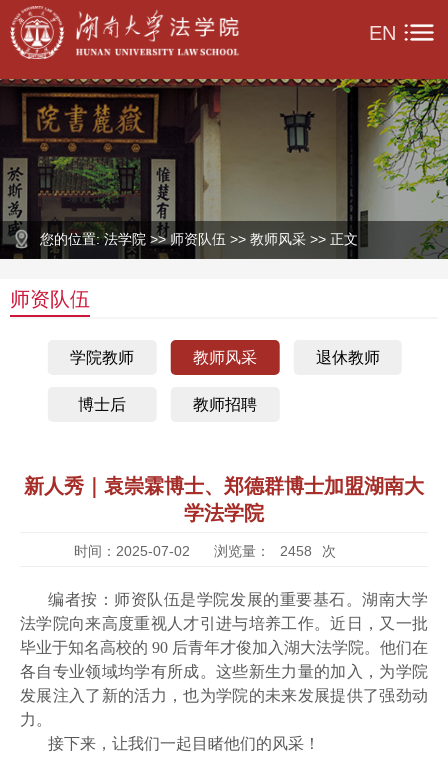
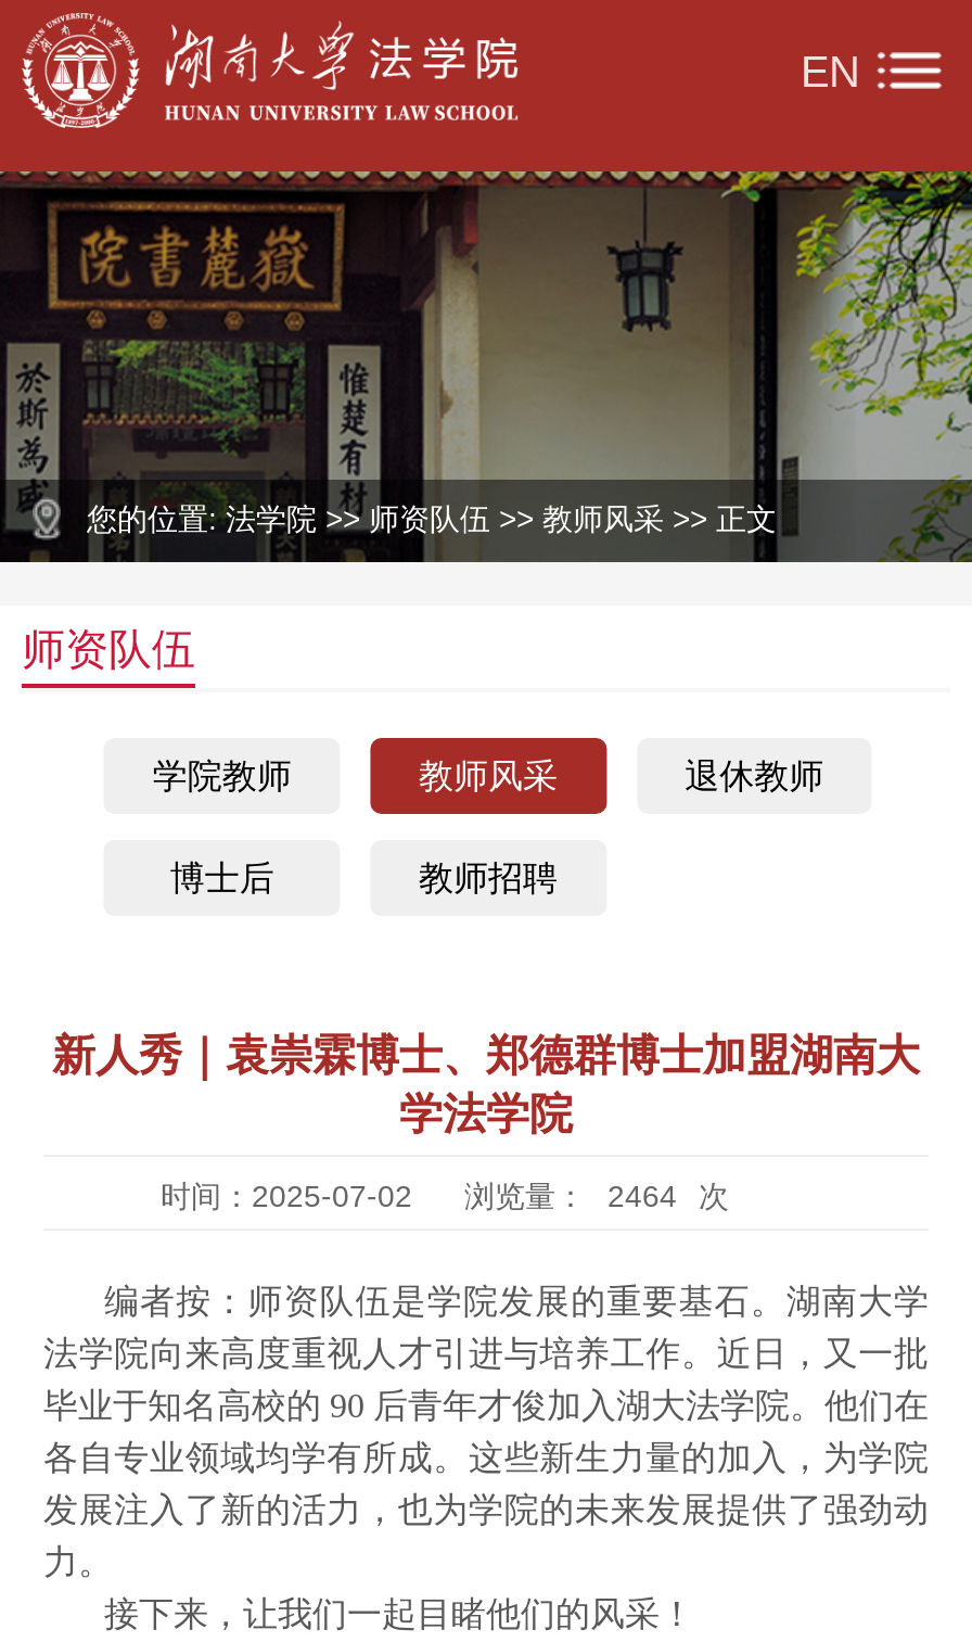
[74,543,336,559] 时间：2025-07-02 浏览量： 2458 次 -> [161,1179,729,1213] 时间：2025-07-02 浏览量： 2464 次

